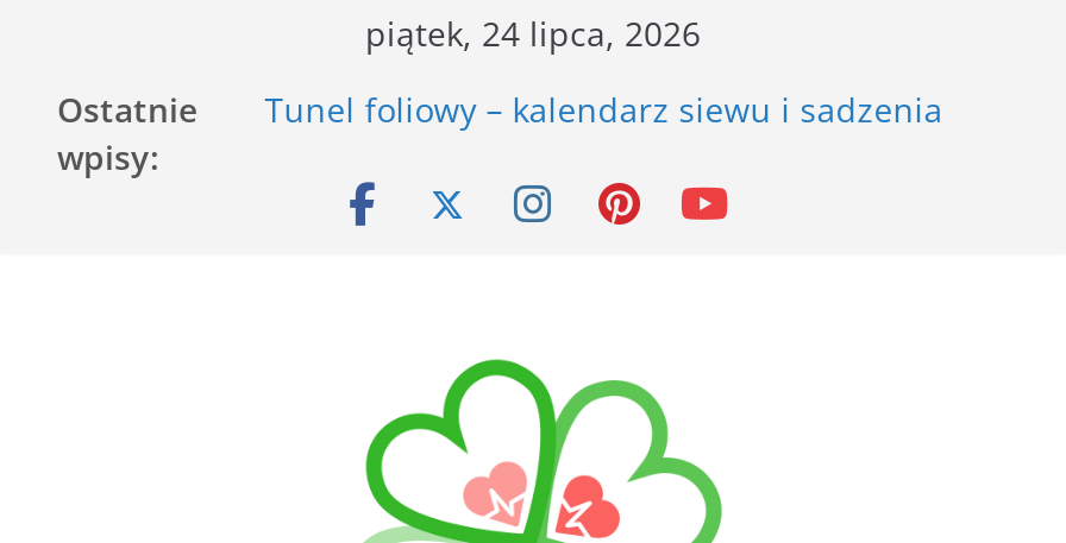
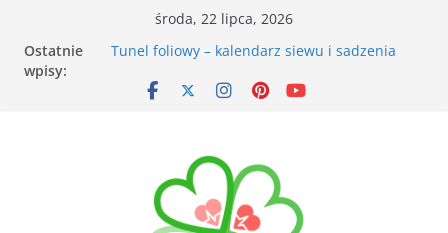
[365,11,701,56] piątek, 24 lipca, 2026 -> [155,9,293,28] środa, 22 lipca, 2026

